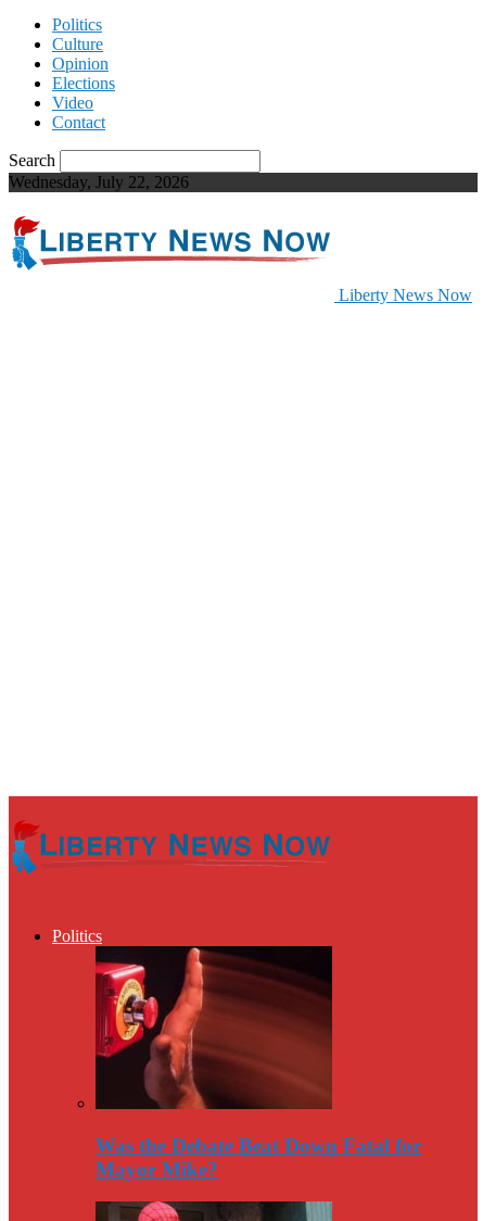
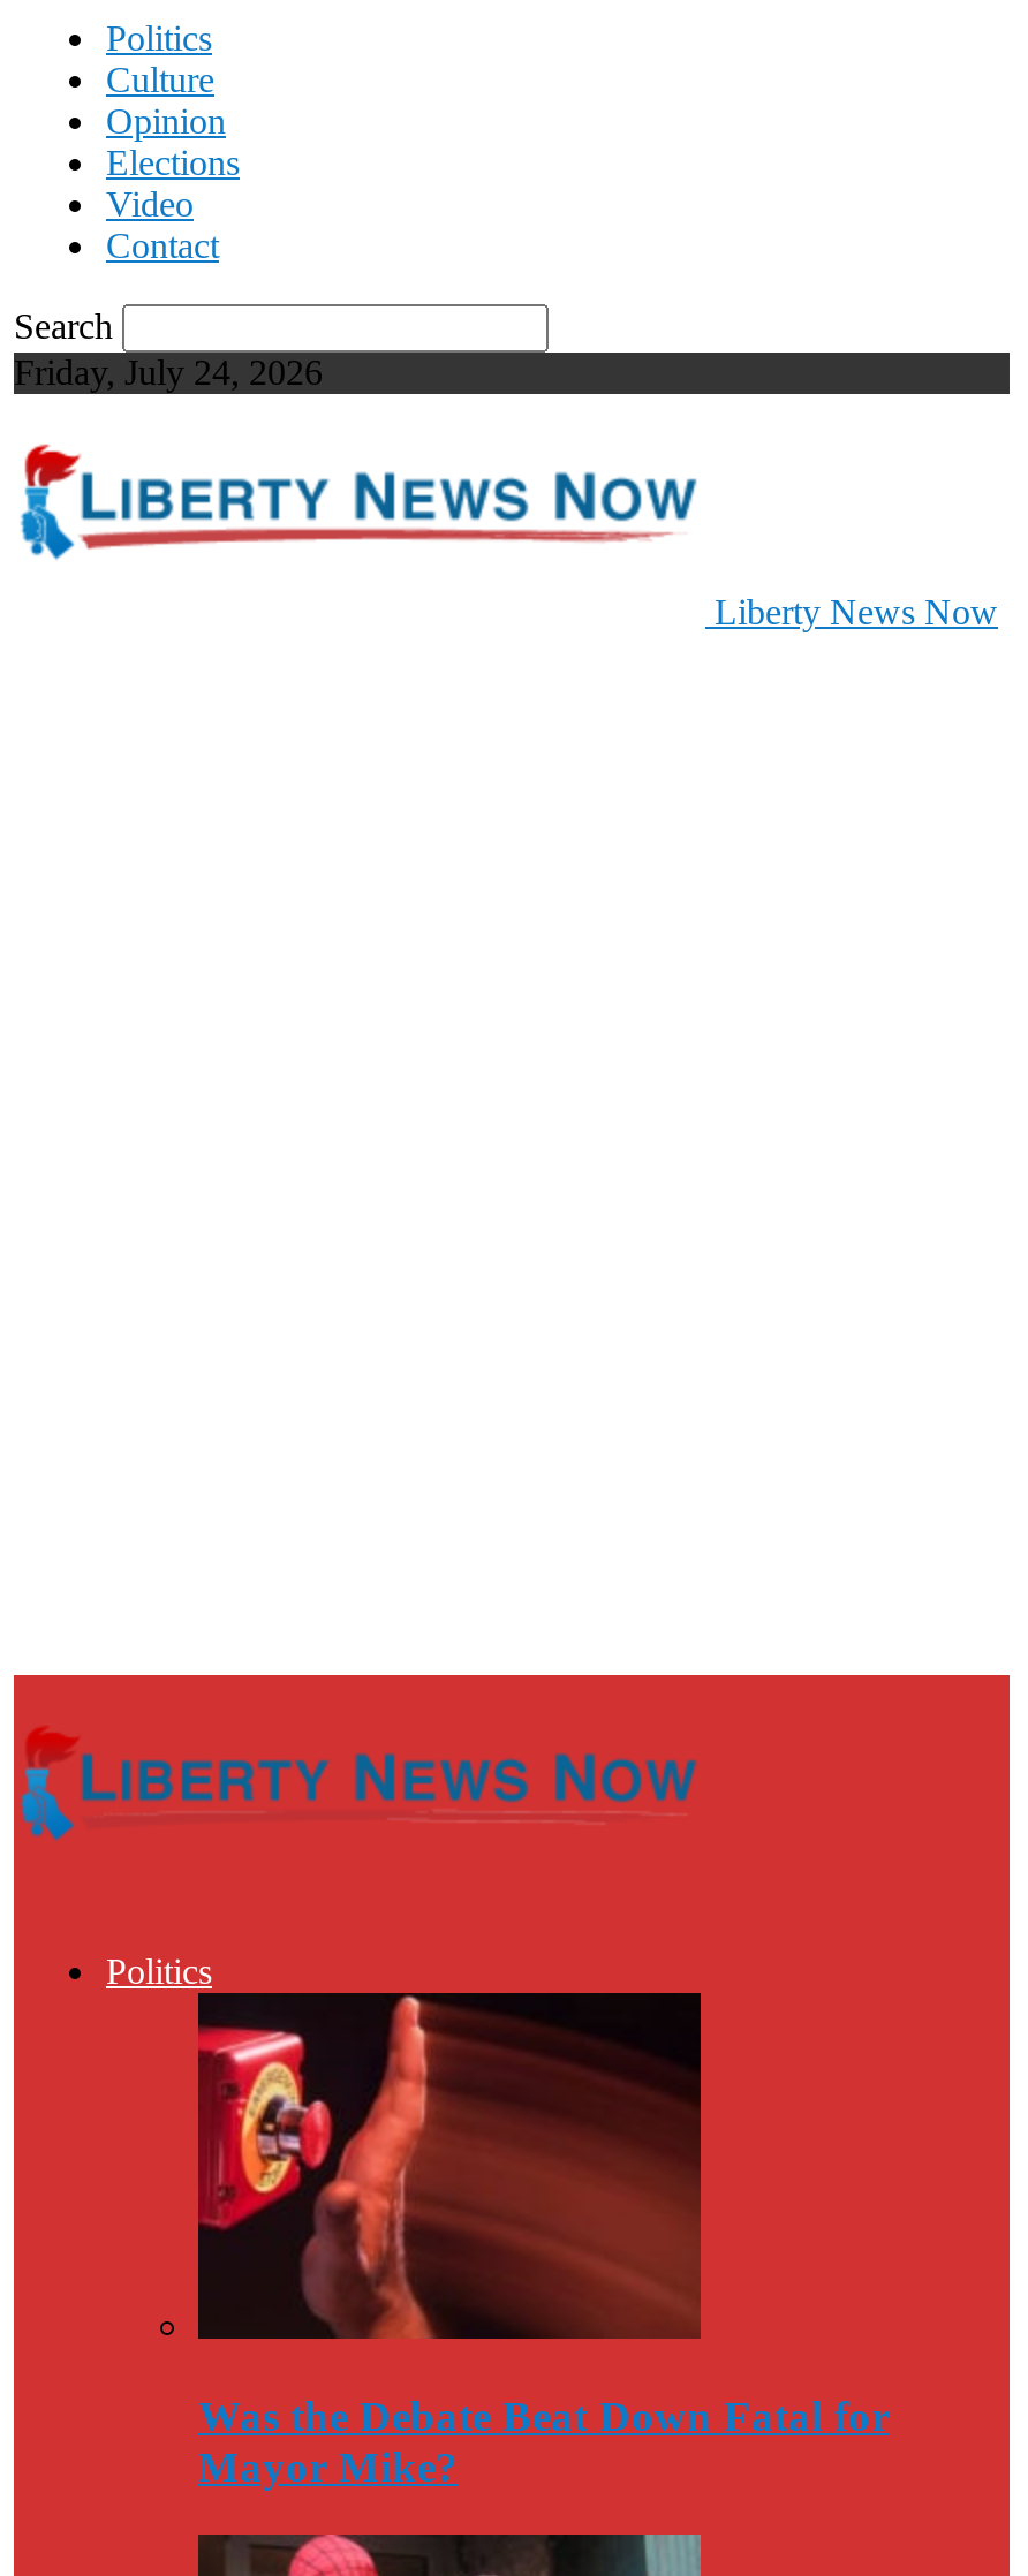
[9,173,189,191] Wednesday, July 22, 2026 -> [14,353,323,392] Friday, July 24, 2026

